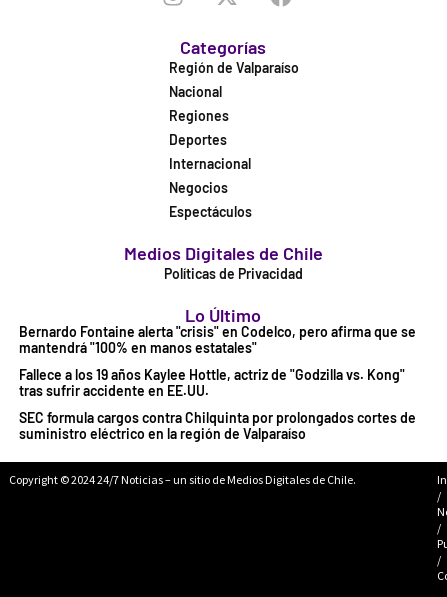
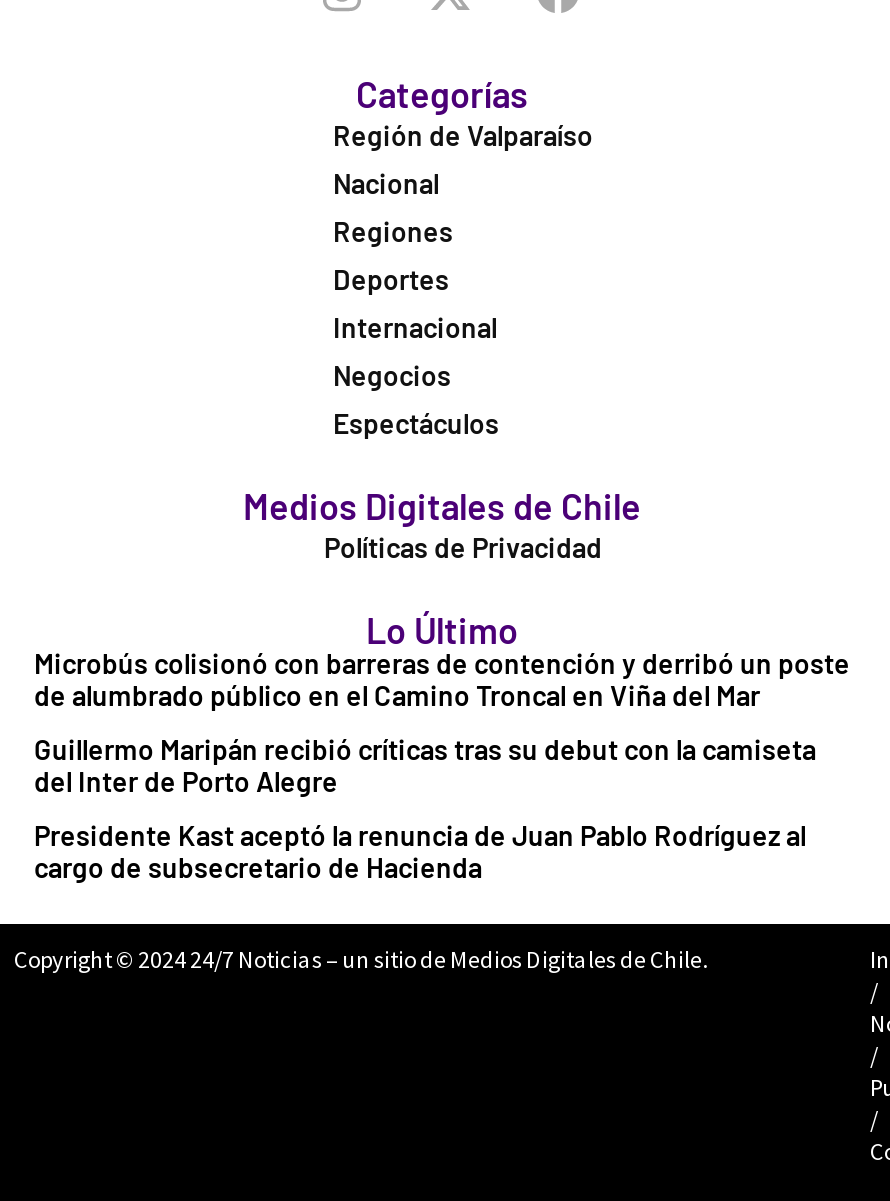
[19,322,416,355] Bernardo Fontaine alerta "crisis" en Codelco, pero afirma que se | mantendrá "100% en manos estatales" -> [34,645,850,711] Microbús colisionó con barreras de contención y derribó un poste | de alumbrado público en el Camino Troncal en Viña del Mar
[19,365,405,398] Fallece a los 19 años Kaylee Hottle, actriz de "Godzilla vs. Kong" | tras sufrir accidente en EE.UU. -> [34,731,816,797] Guillermo Maripán recibió críticas tras su debut con la camiseta | del Inter de Porto Alegre
[19,408,416,441] SEC formula cargos contra Chilquinta por prolongados cortes de | suministro eléctrico en la región de Valparaíso -> [34,817,806,883] Presidente Kast aceptó la renuncia de Juan Pablo Rodríguez al | cargo de subsecretario de Hacienda

